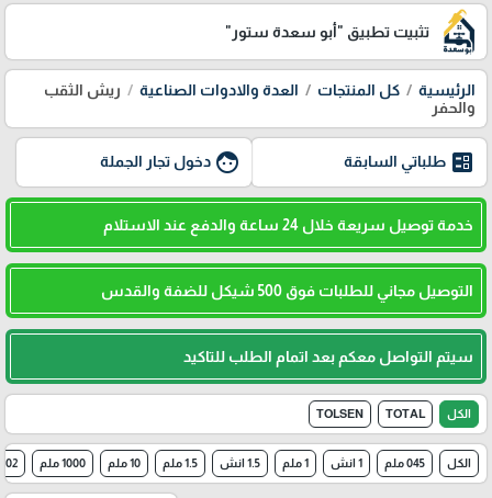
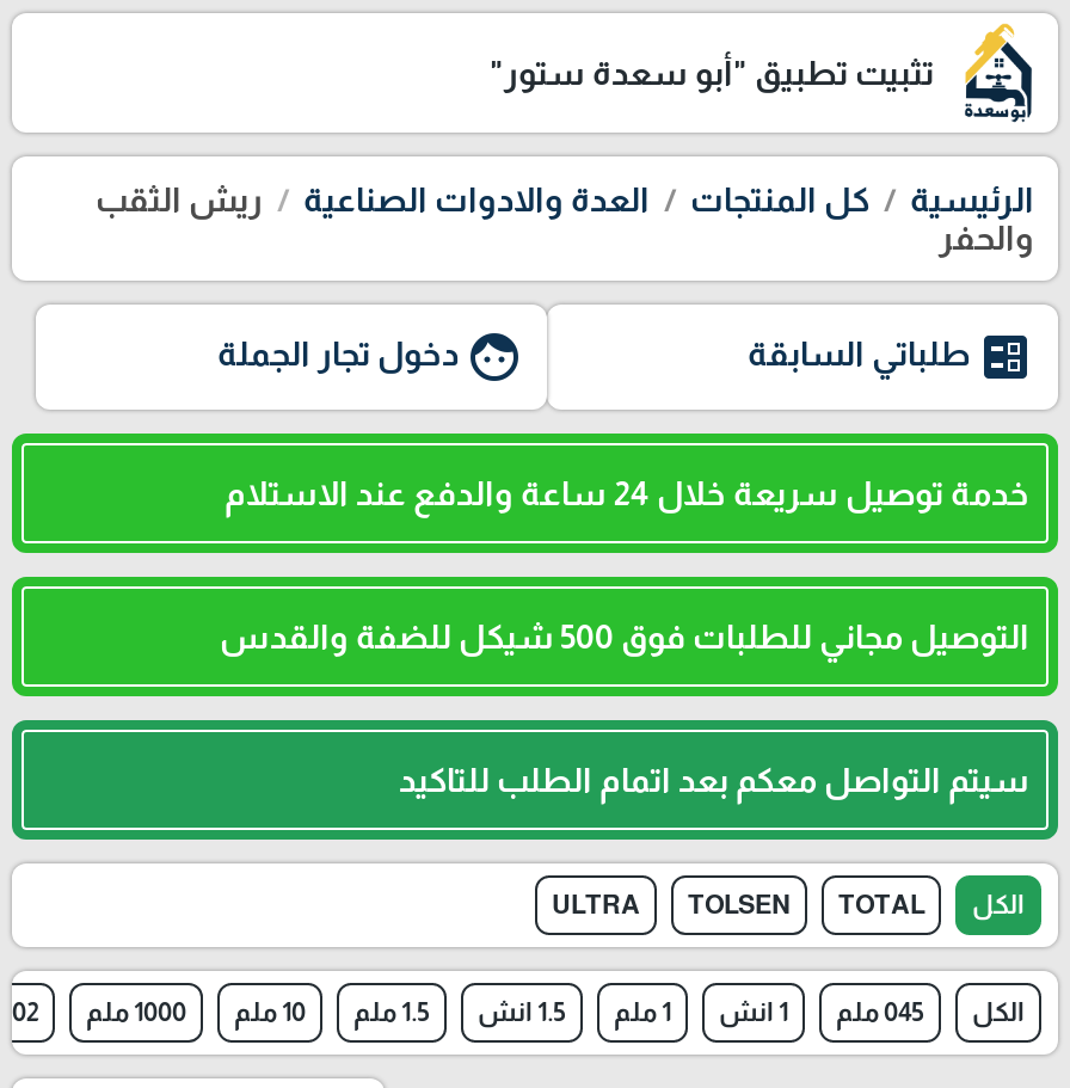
none -> [552,890,640,919] ULTRA

